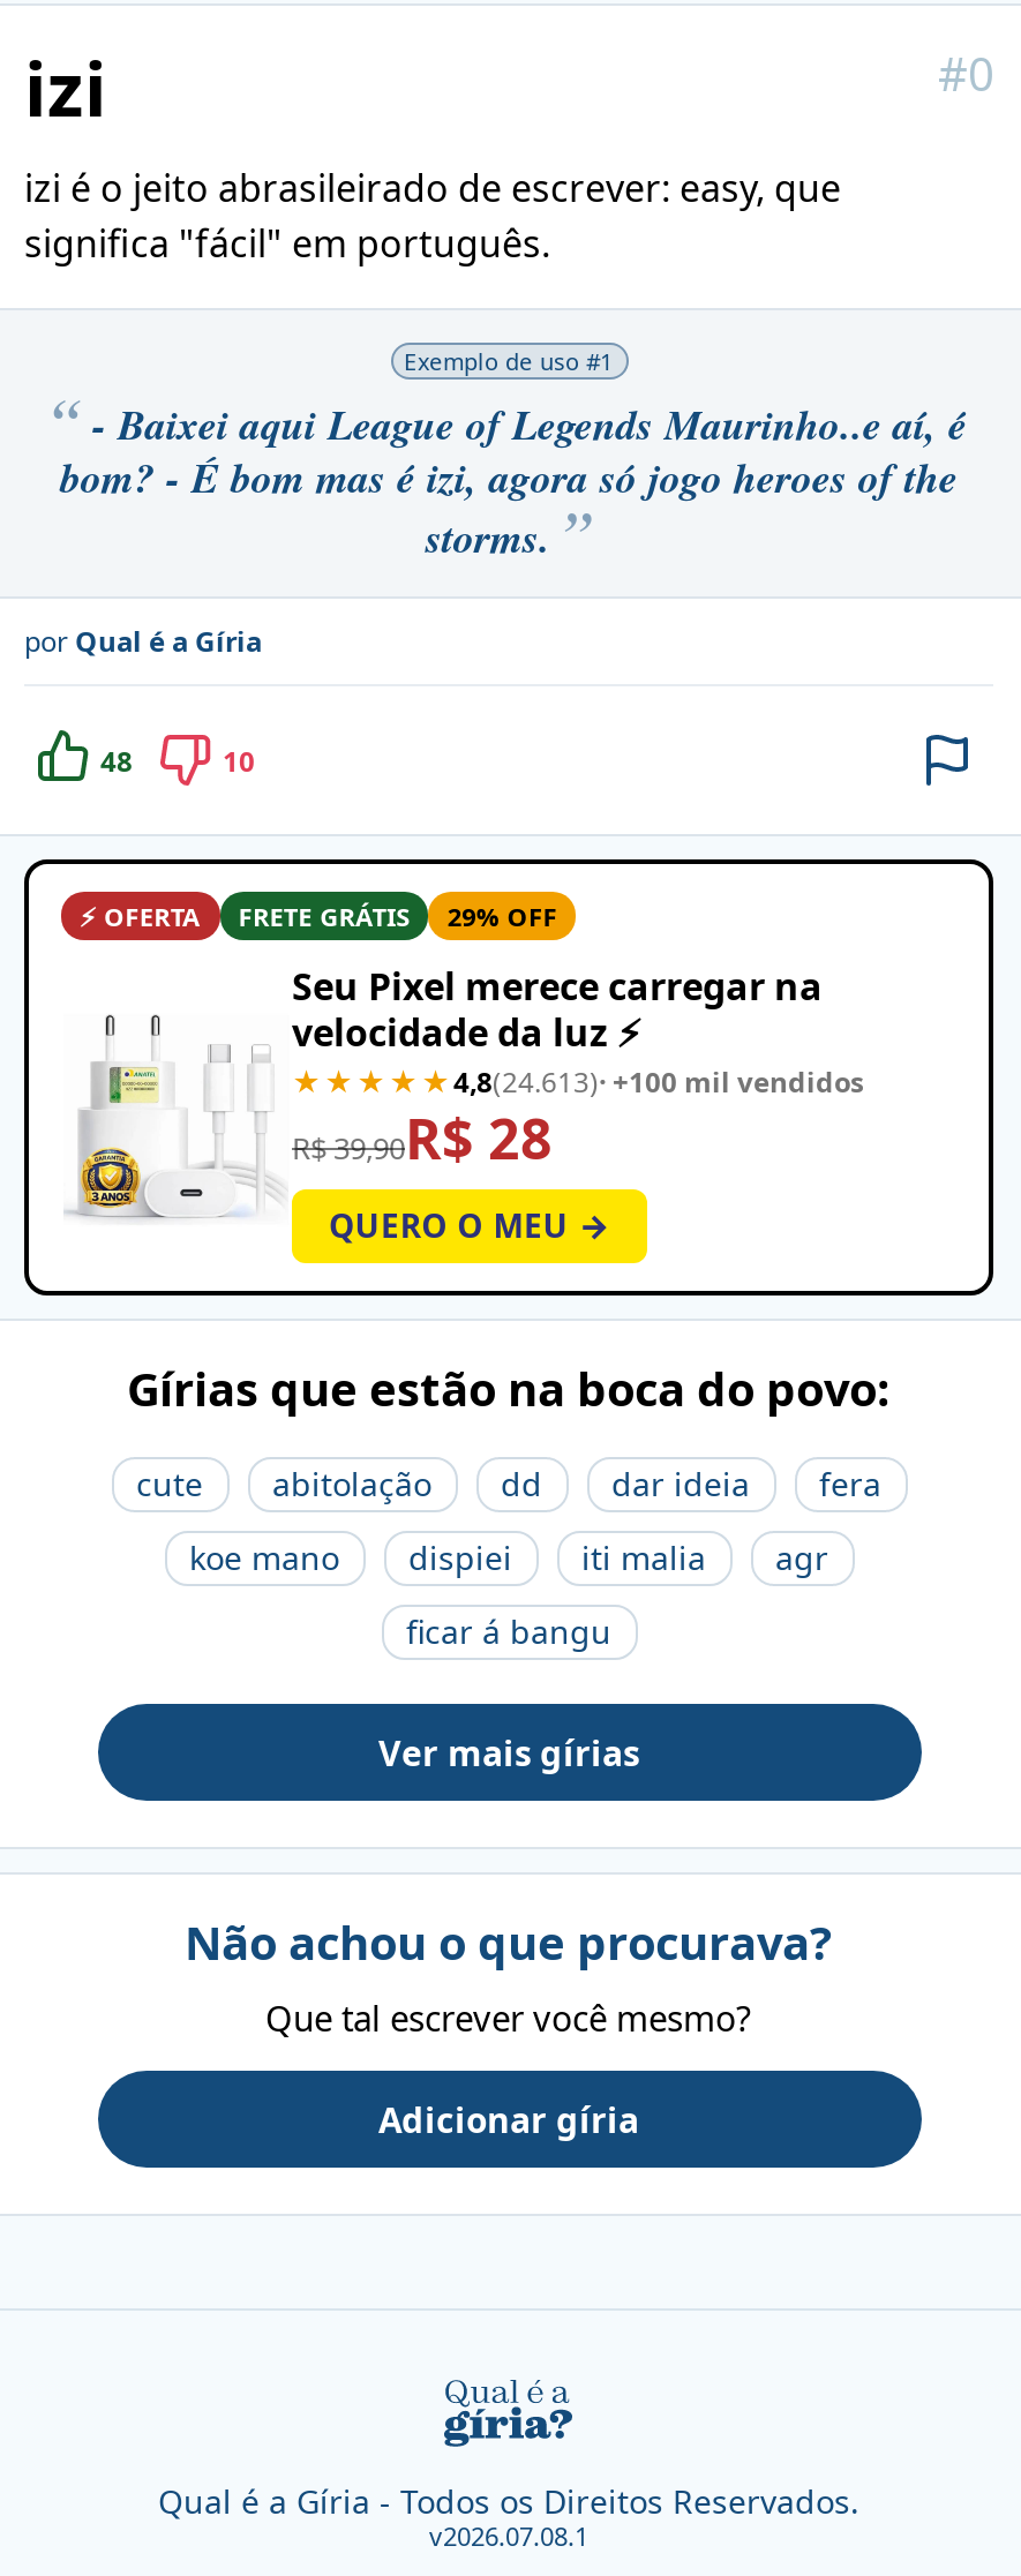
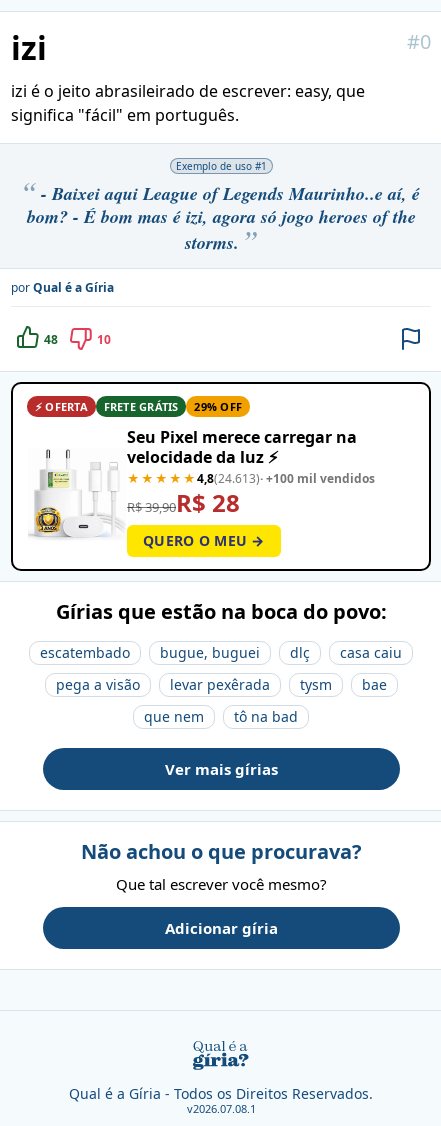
[136,1462,881,1505] cute | abitolação | dd | dar ideia | fera -> [40,643,402,662] escatembado | bugue, buguei | dlç | casa caiu
[189,1535,828,1579] koe mano | dispiei | iti malia | agr -> [55,675,386,694] pega a visão | levar pexêrada | tysm | bae
[406,1609,611,1653] ficar á bangu -> [144,707,298,726] que nem | tô na bad

